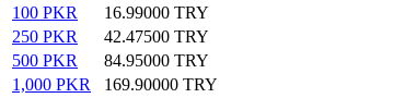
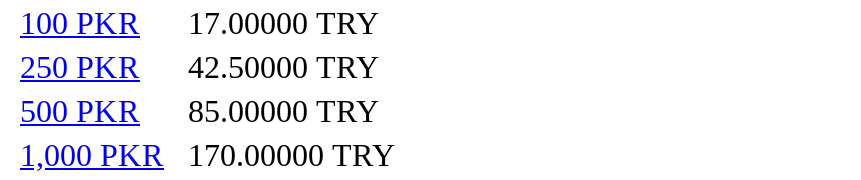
[12,3,209,22] 100 PKR 16.99000 TRY -> [20,6,380,40] 100 PKR 17.00000 TRY
[12,27,209,46] 250 PKR 42.47500 TRY -> [20,50,380,84] 250 PKR 42.50000 TRY
[12,51,209,70] 500 PKR 84.95000 TRY -> [20,94,380,128] 500 PKR 85.00000 TRY
[12,75,218,94] 1,000 PKR 169.90000 TRY -> [20,138,396,172] 1,000 PKR 170.00000 TRY

